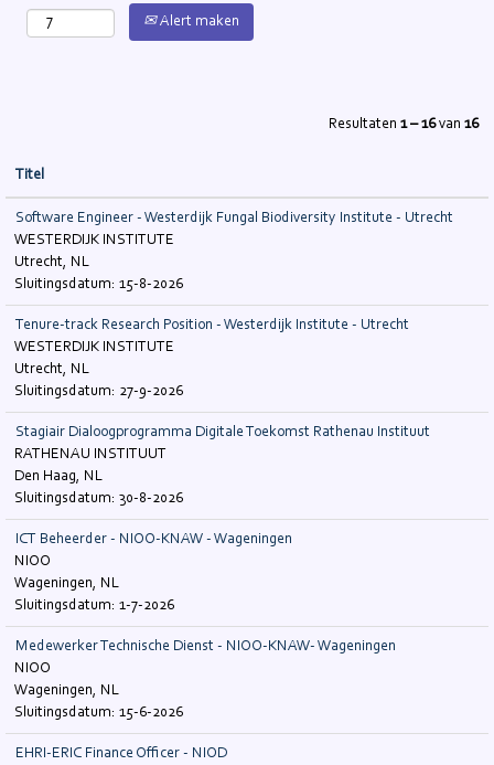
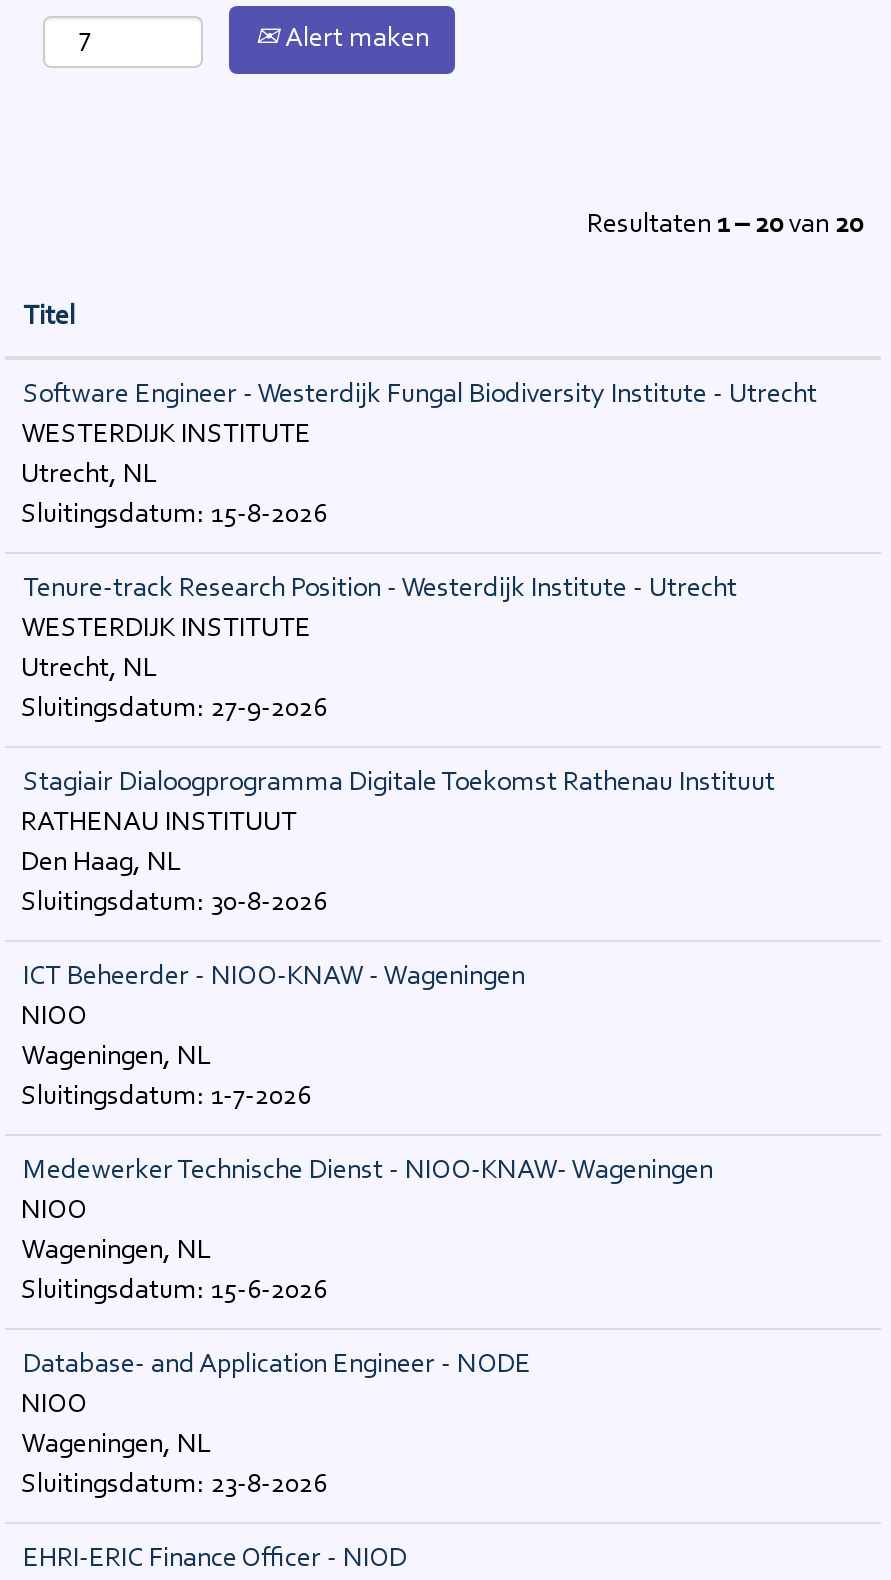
[329,117,479,132] Resultaten 1 – 16 van 16 -> [587,212,863,240] Resultaten 1 – 20 van 20
none -> [21,1352,531,1500] Database- and Application Engineer - NODE | NIOO | Wageningen, NL | 23-8-2026

